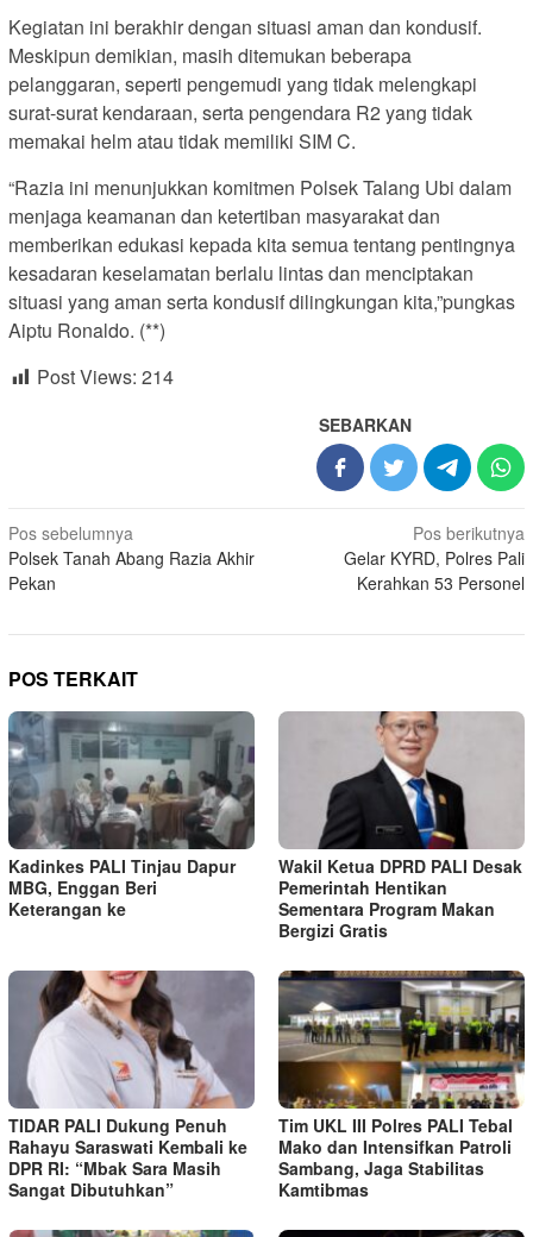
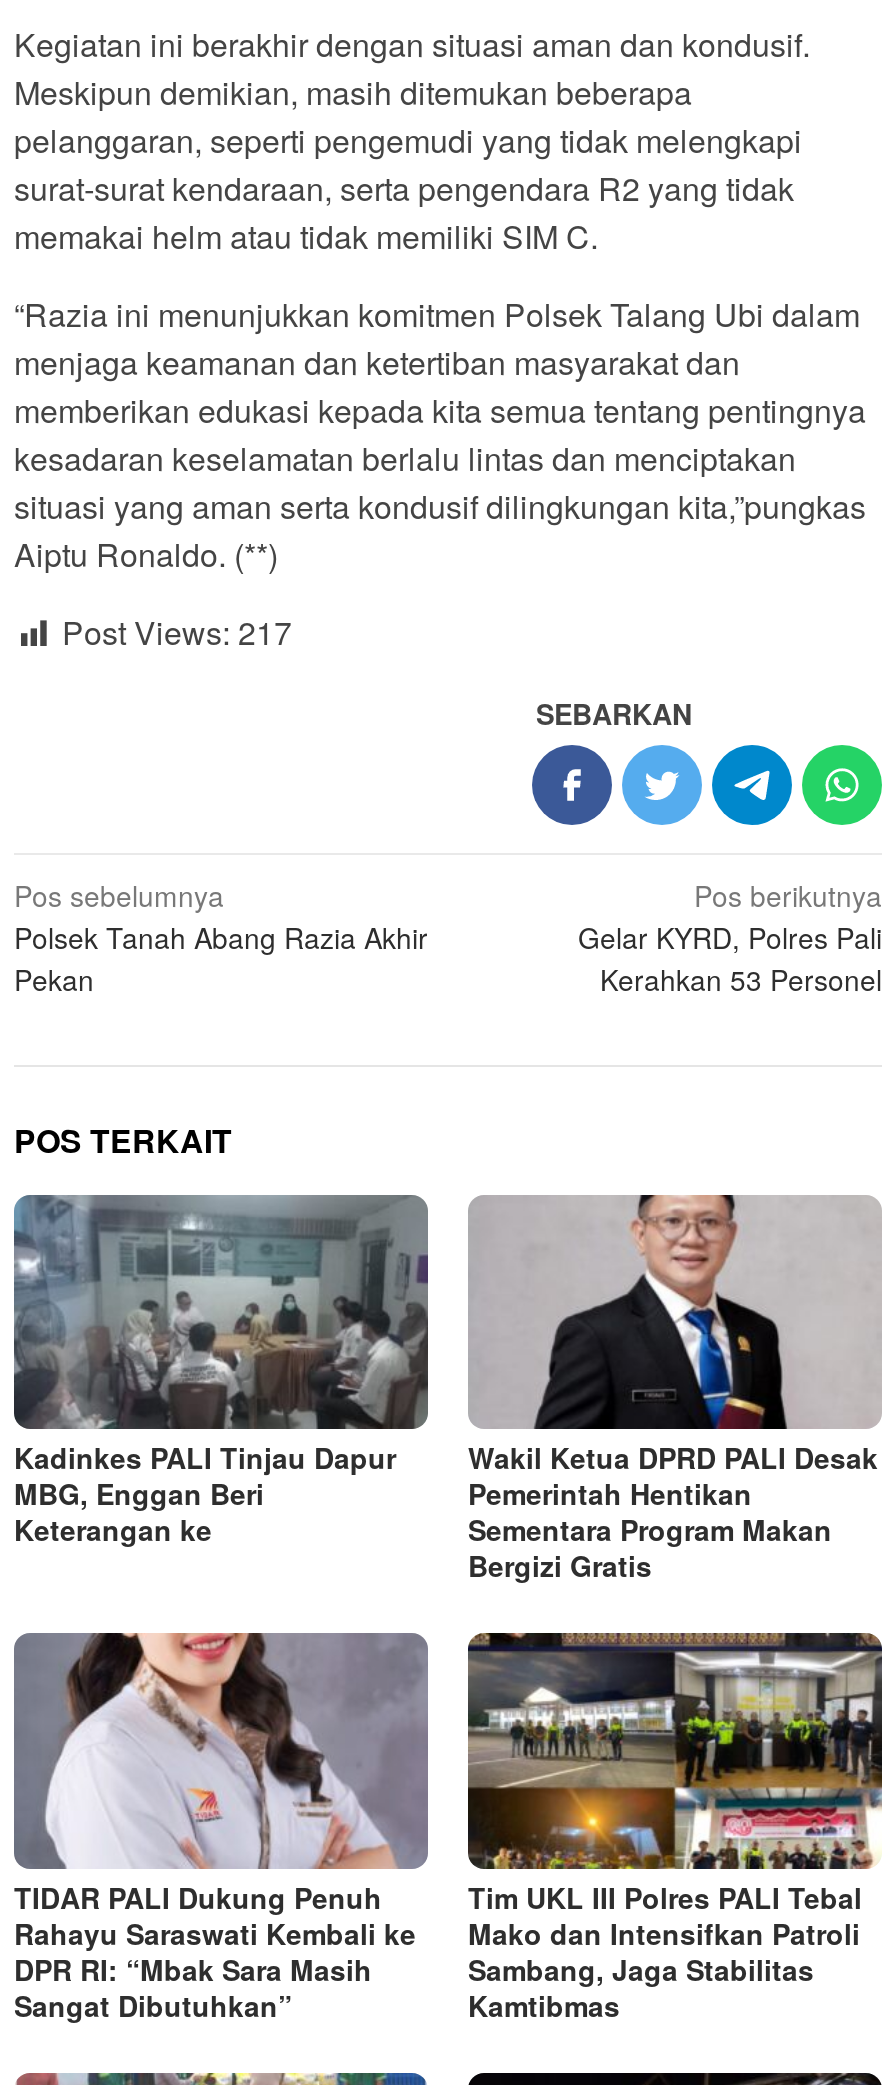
[37,363,174,390] Post Views: 214 -> [62,609,292,655] Post Views: 217

